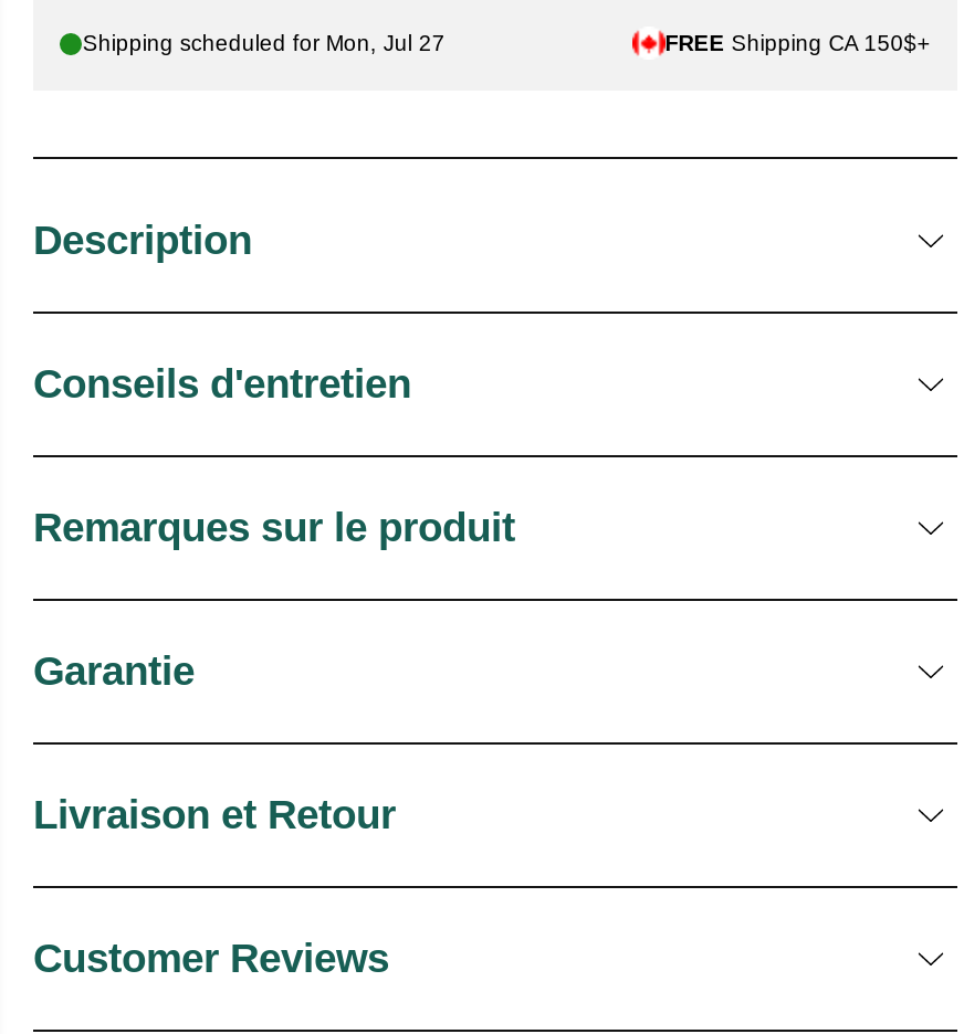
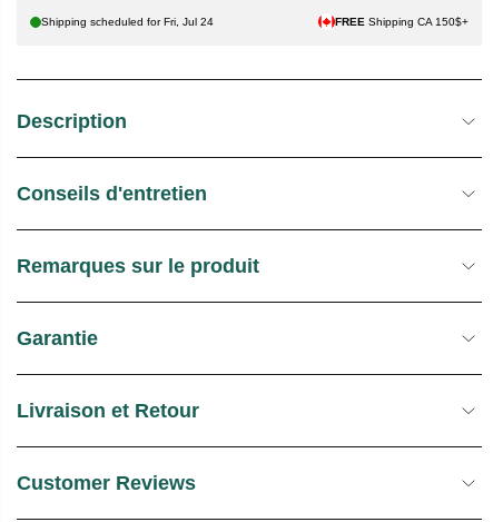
[82,30,445,55] Shipping scheduled for Mon, Jul 27 -> [42,15,214,27] Shipping scheduled for Fri, Jul 24

